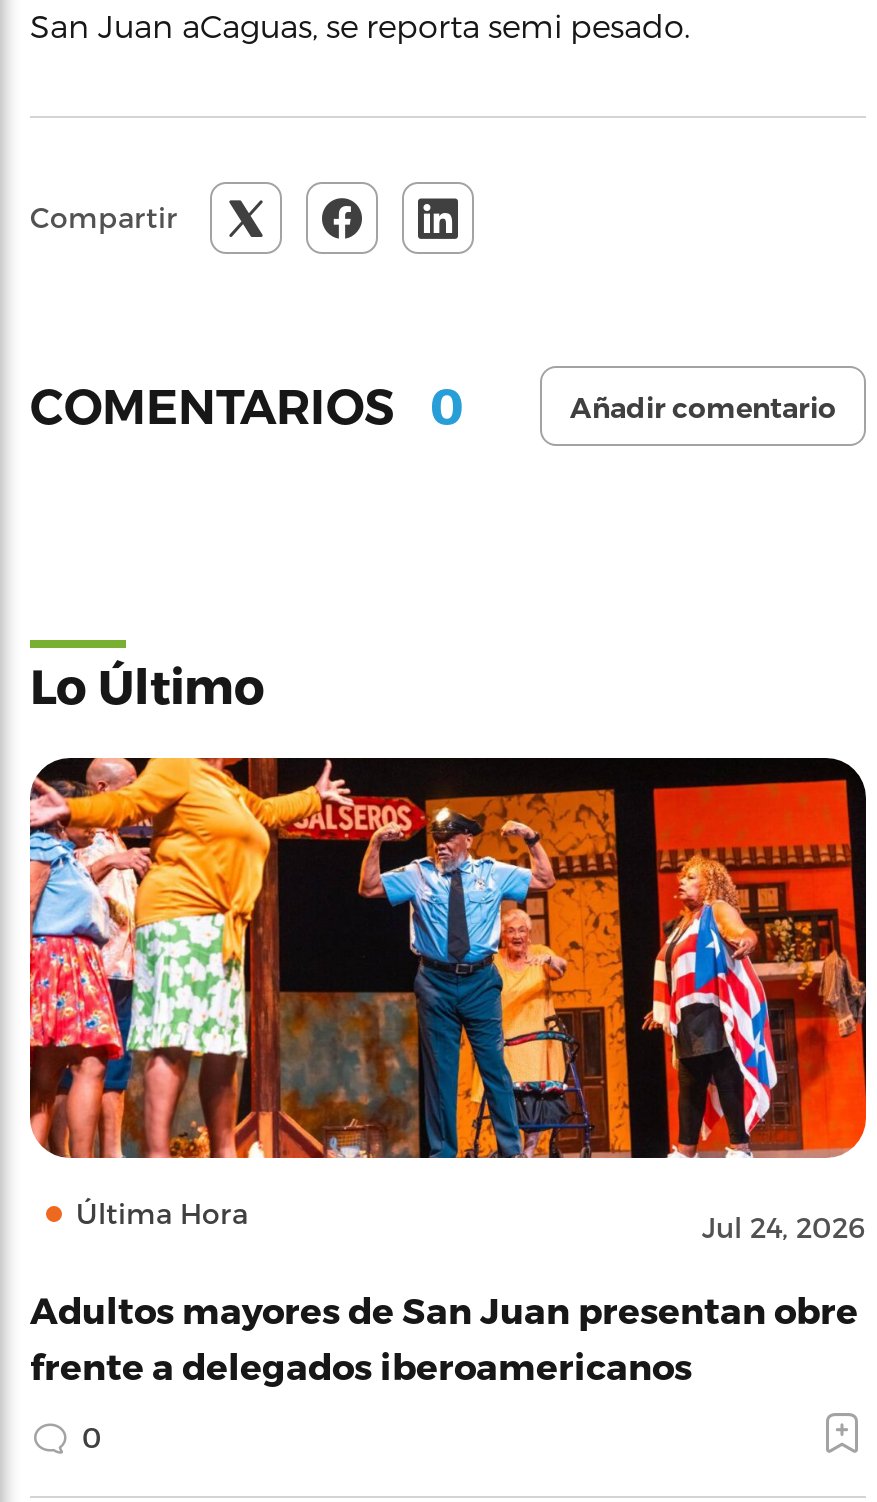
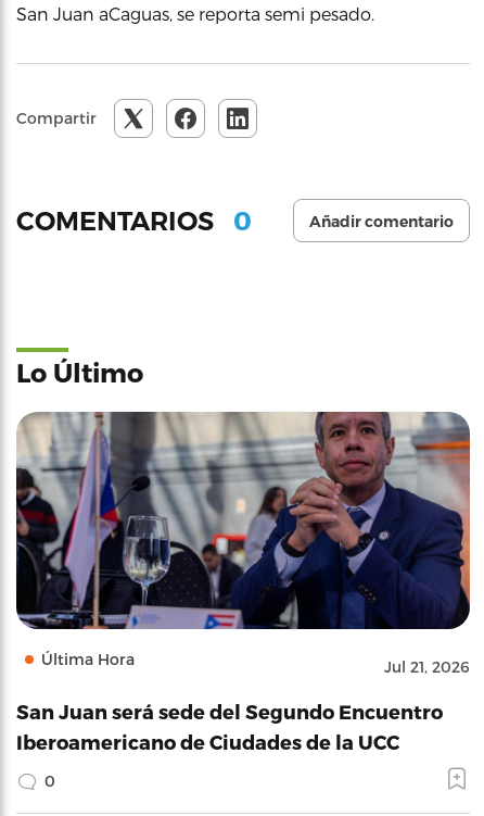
[28,756,868,1244] [image] | Jul 24, 2026 -> [15,411,471,676] [image] | Jul 21, 2026
[30,1288,858,1386] Adultos mayores de San Juan presentan obre | frente a delegados iberoamericanos -> [16,700,443,753] San Juan será sede del Segundo Encuentro | Iberoamericano de Ciudades de la UCC

